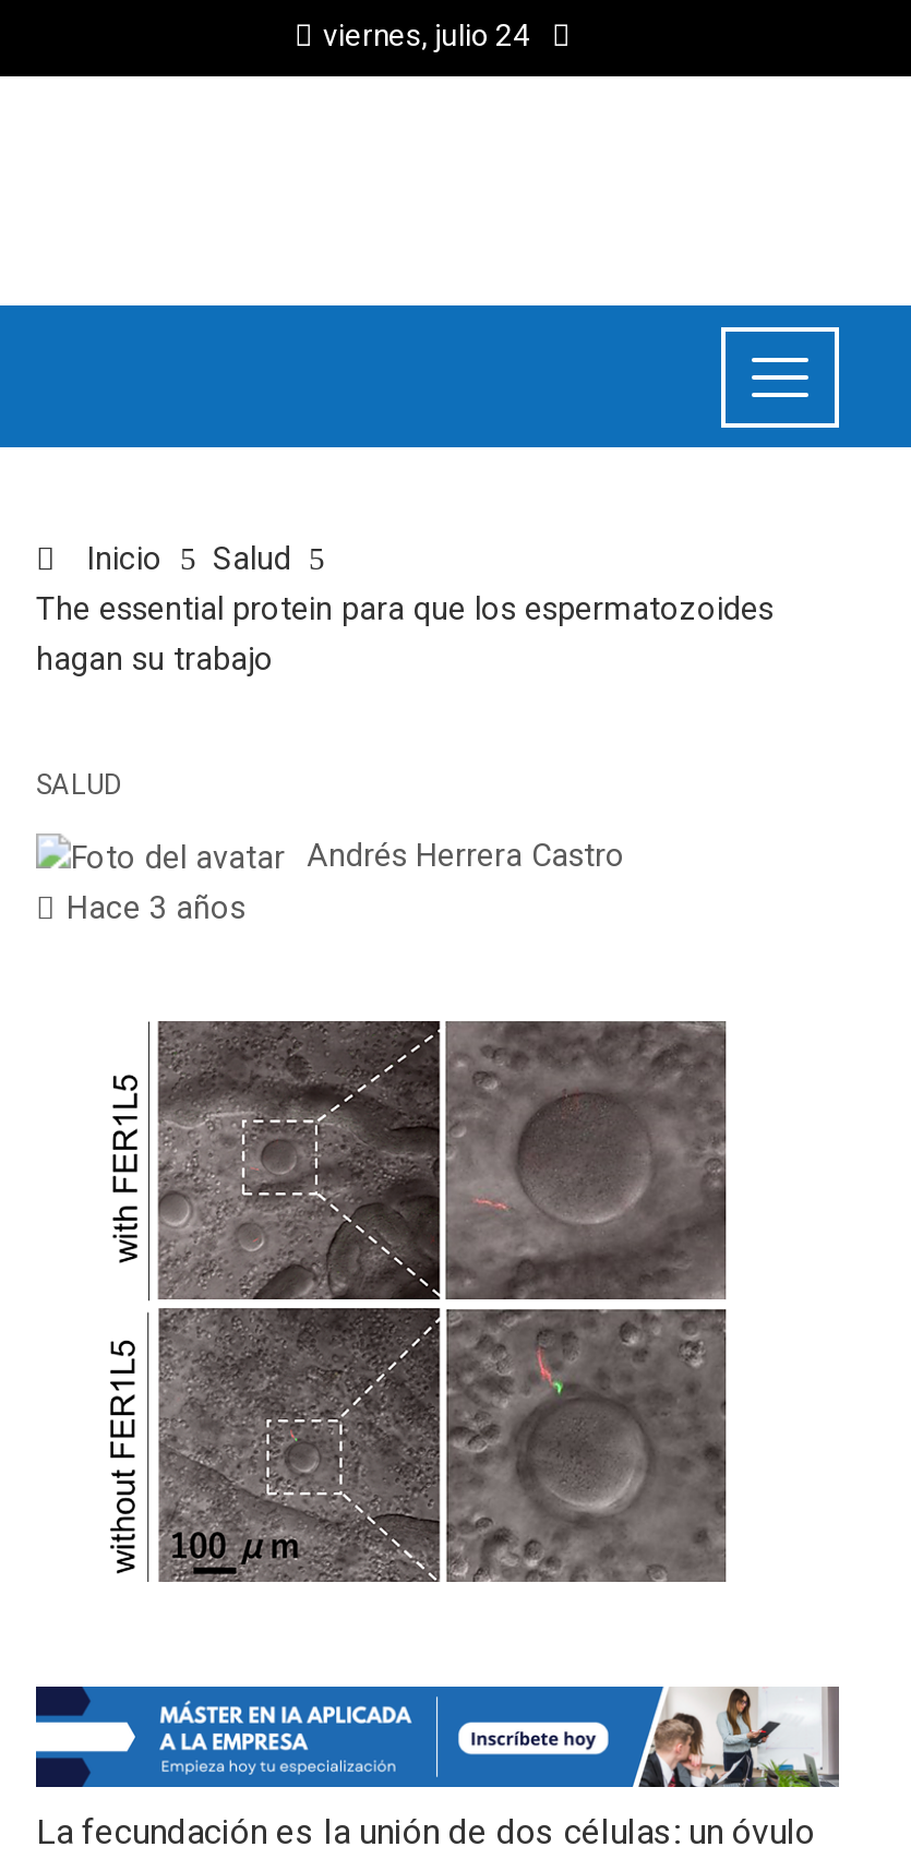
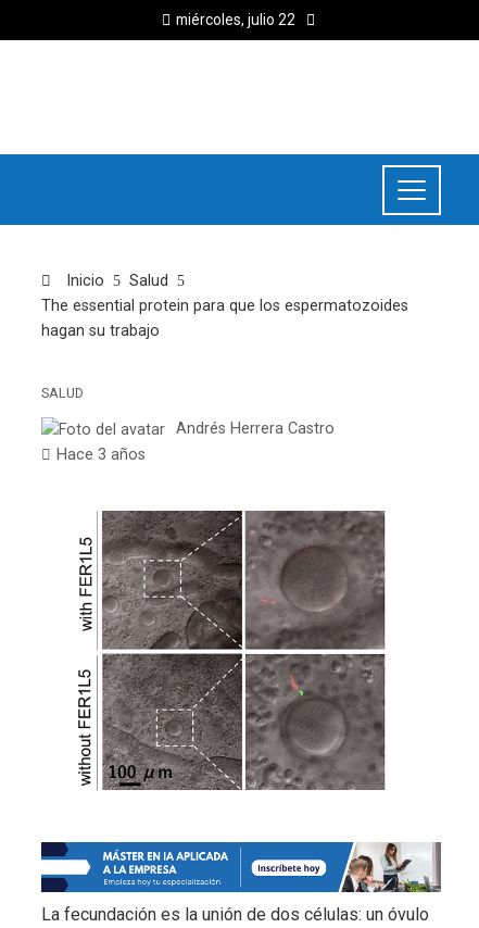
[323,17,530,52] viernes, julio 24 -> [176,11,295,28] miércoles, julio 22

